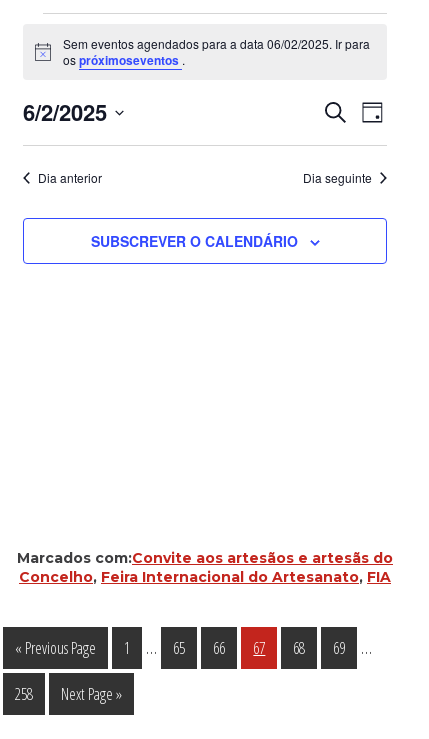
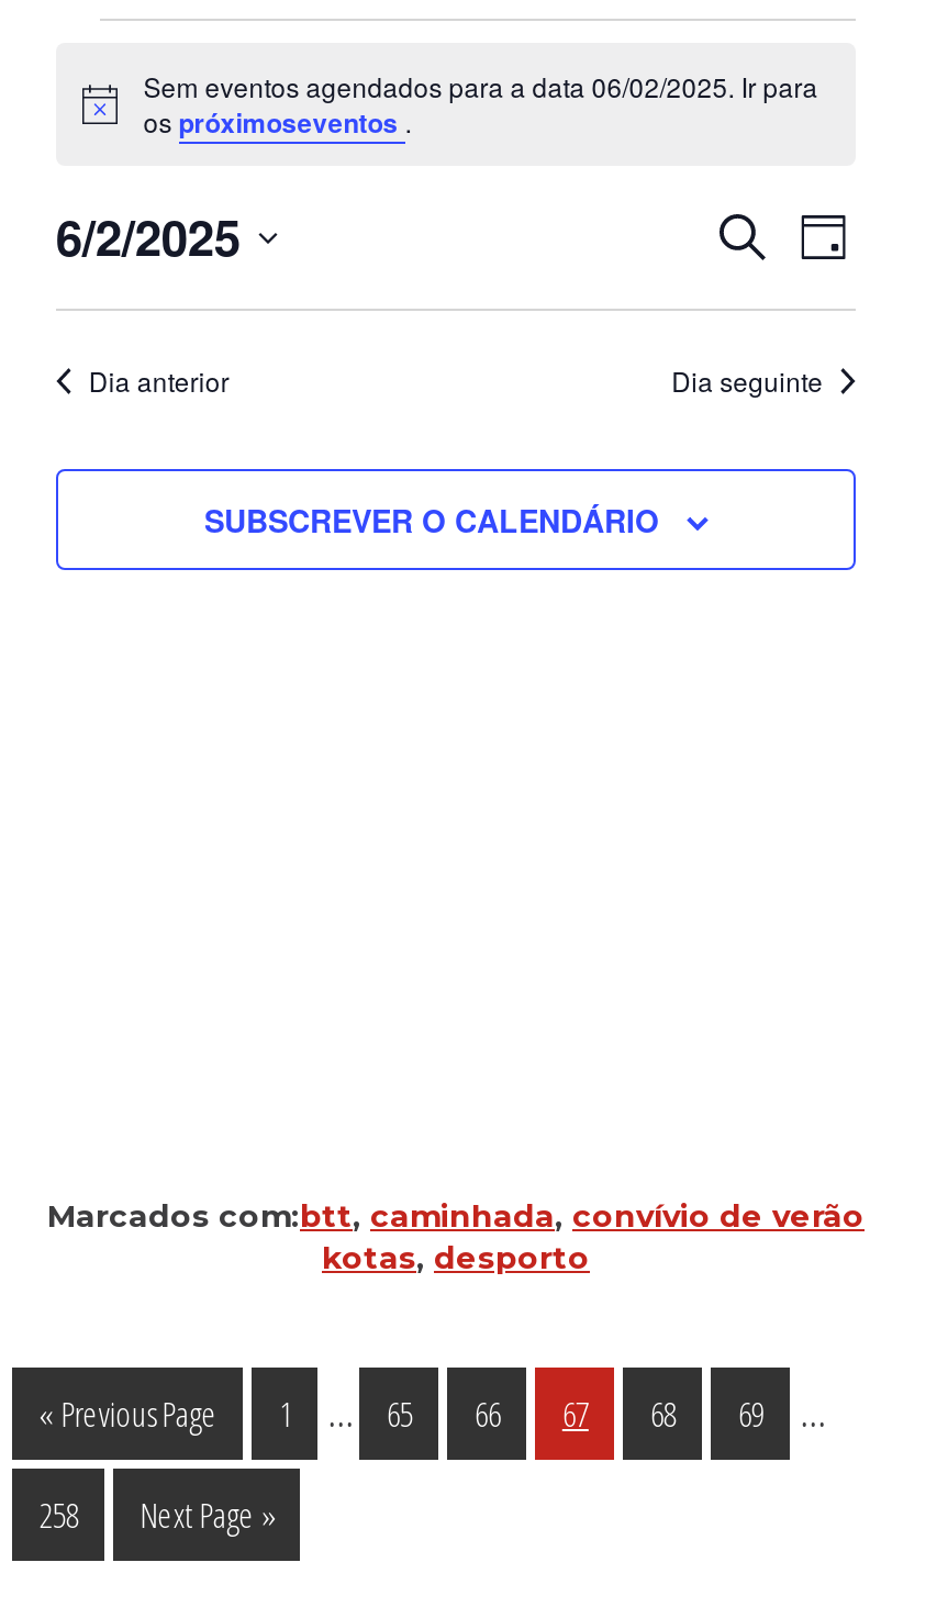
[17,549,393,586] Marcados com:Convite aos artesãos e artesãs do | Concelho, Feira Internacional do Artesanato, FIA -> [47,1196,865,1277] Marcados com:btt, caminhada, convívio de verão | kotas, desporto

